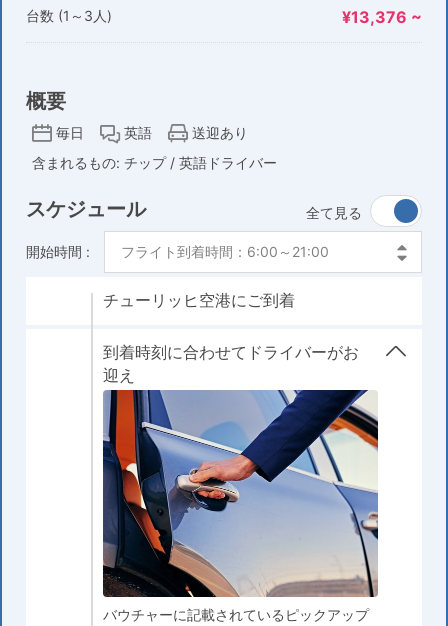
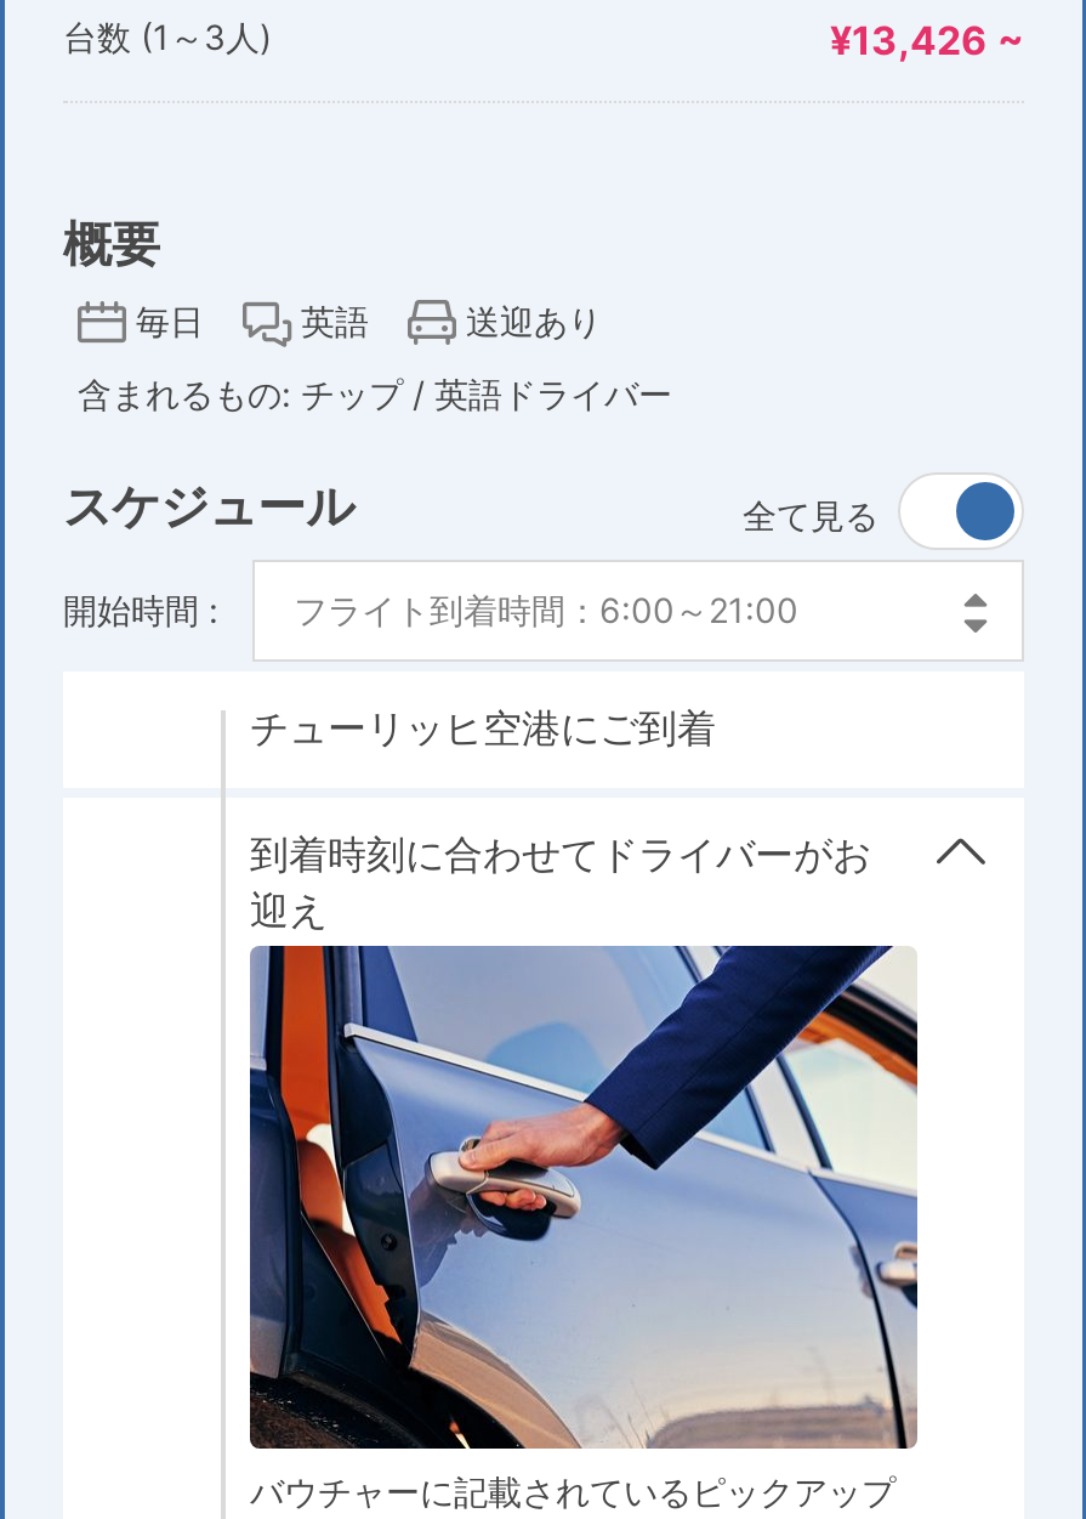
[342,7,422,27] ¥13,376 ~ -> [830,16,1024,65] ¥13,426 ~

